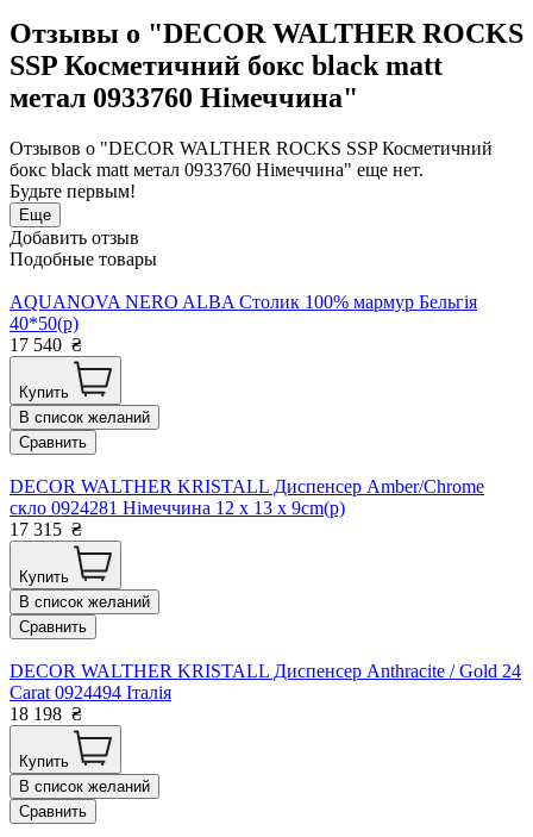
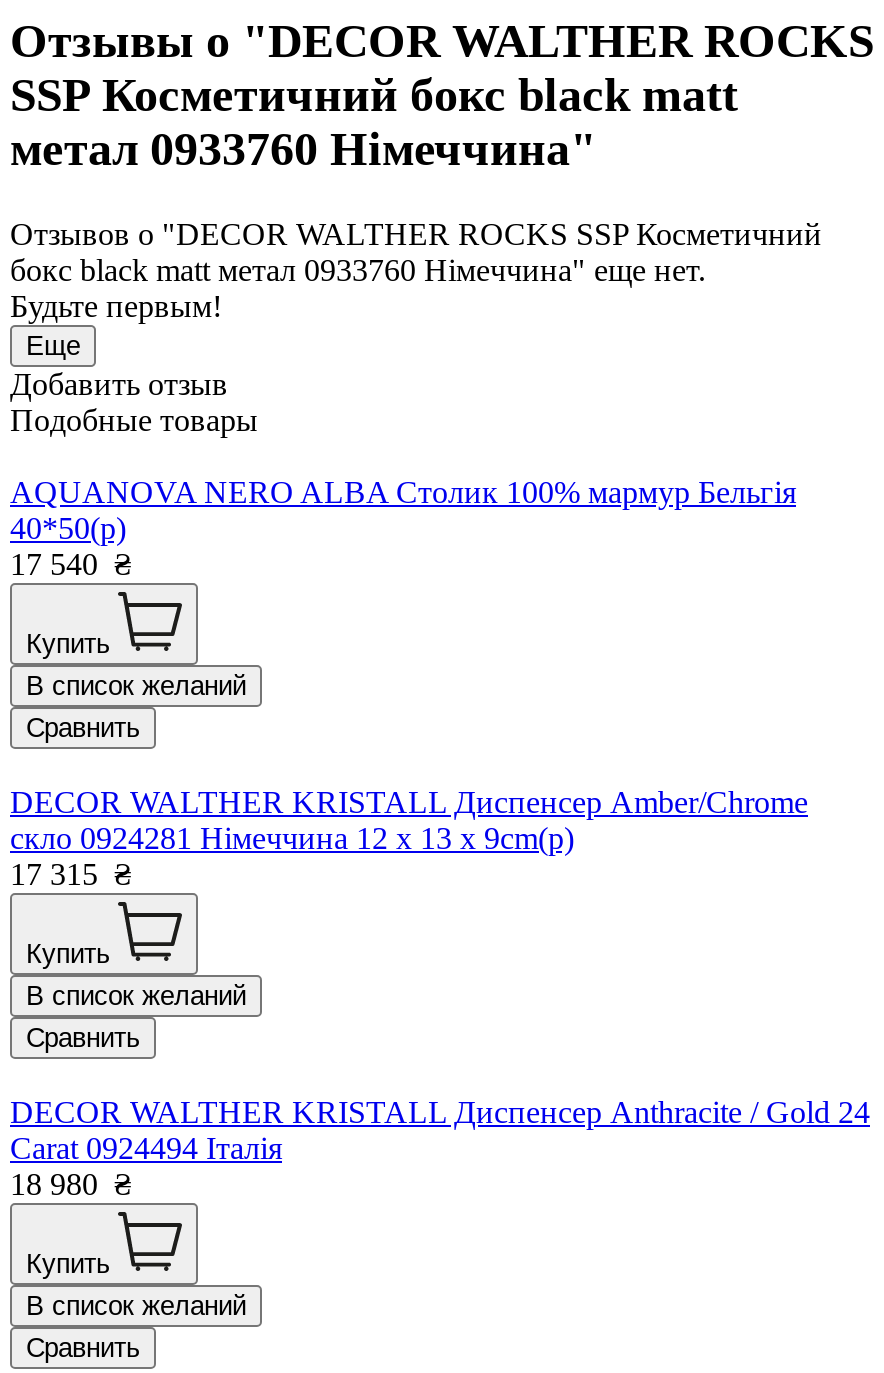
[10,703,82,724] 18 198 ₴ -> [10,1166,132,1200] 18 980 ₴

